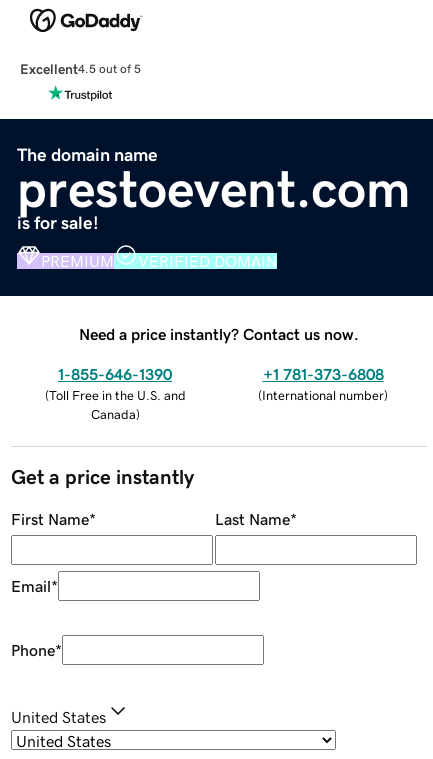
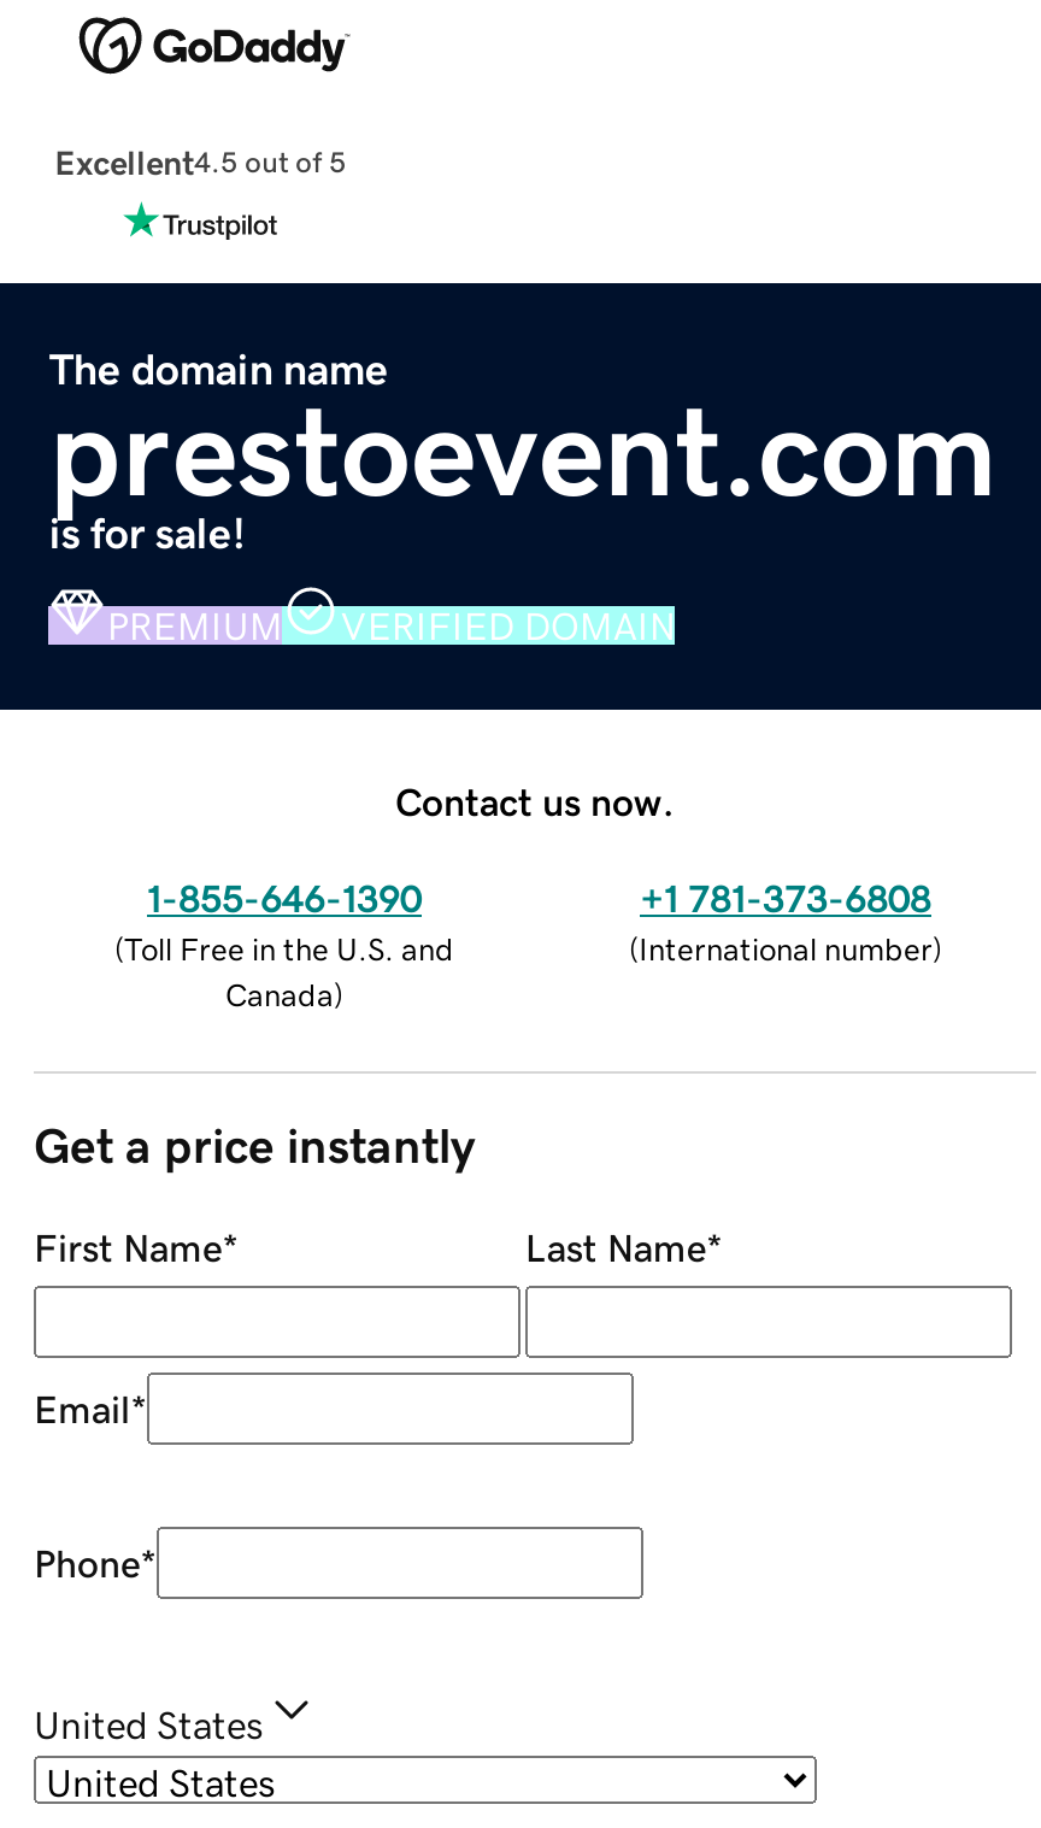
[79,326,359,342] Need a price instantly? Contact us now. -> [395,781,675,820] Contact us now.

